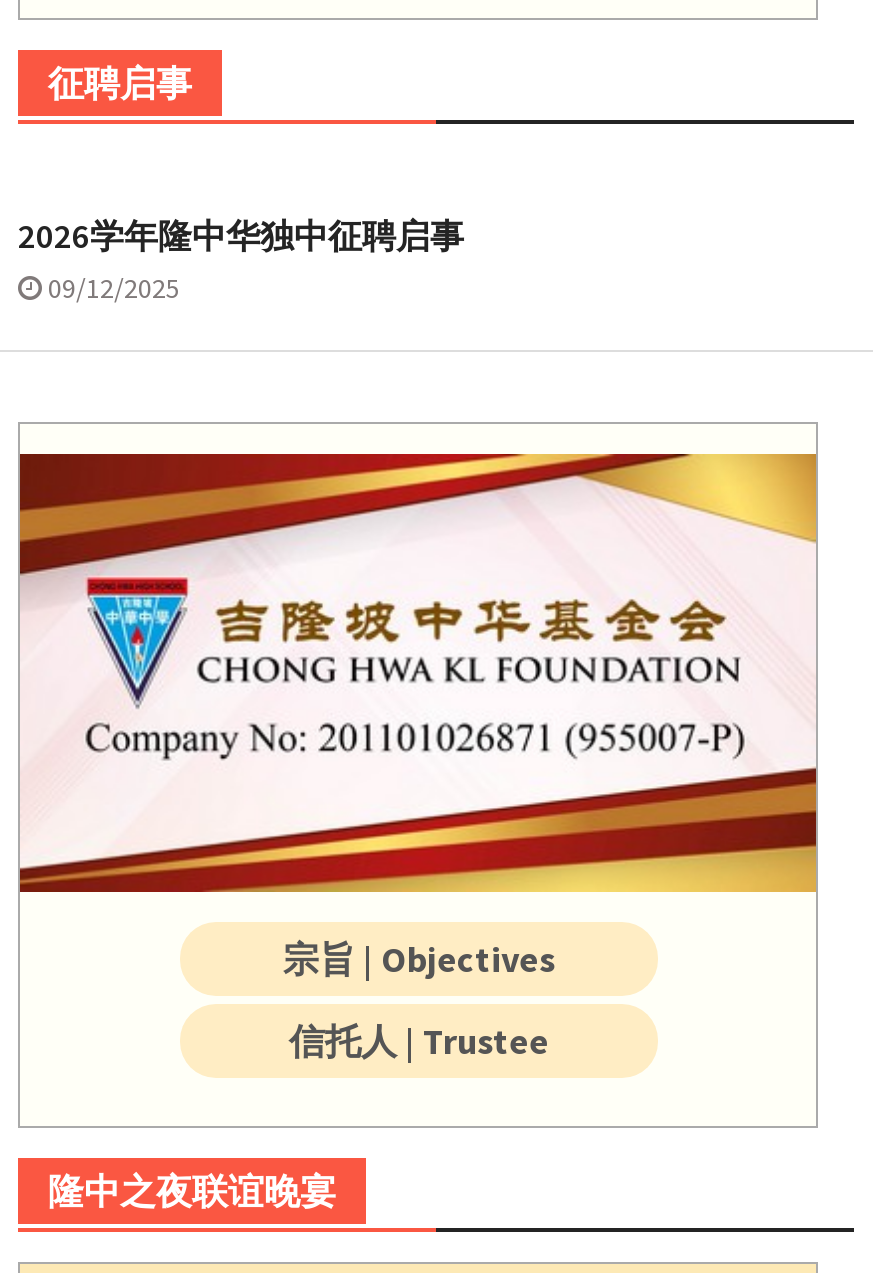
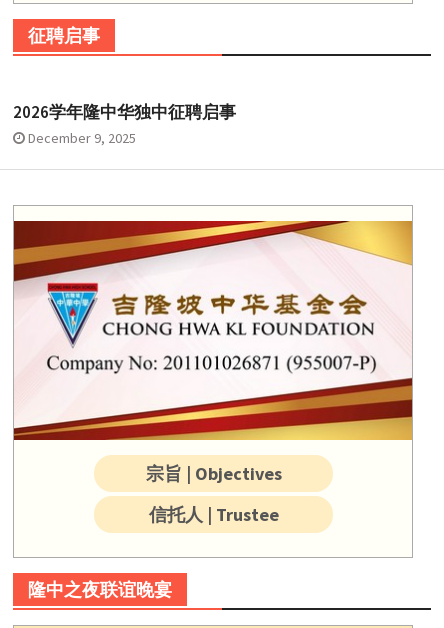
[48,270,180,306] 09/12/2025 -> [28,129,136,147] December 9, 2025

